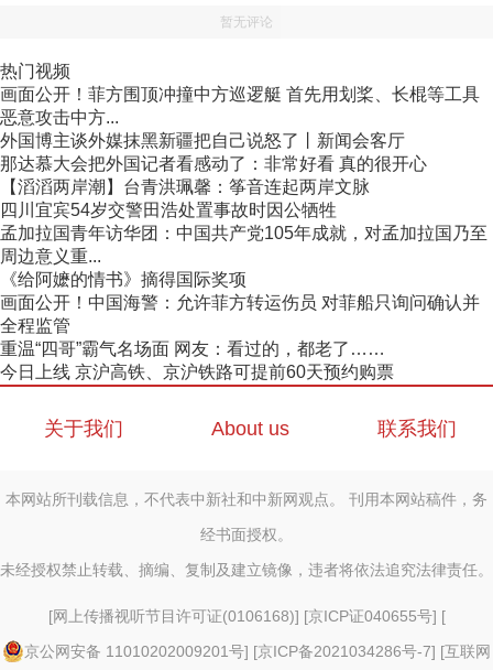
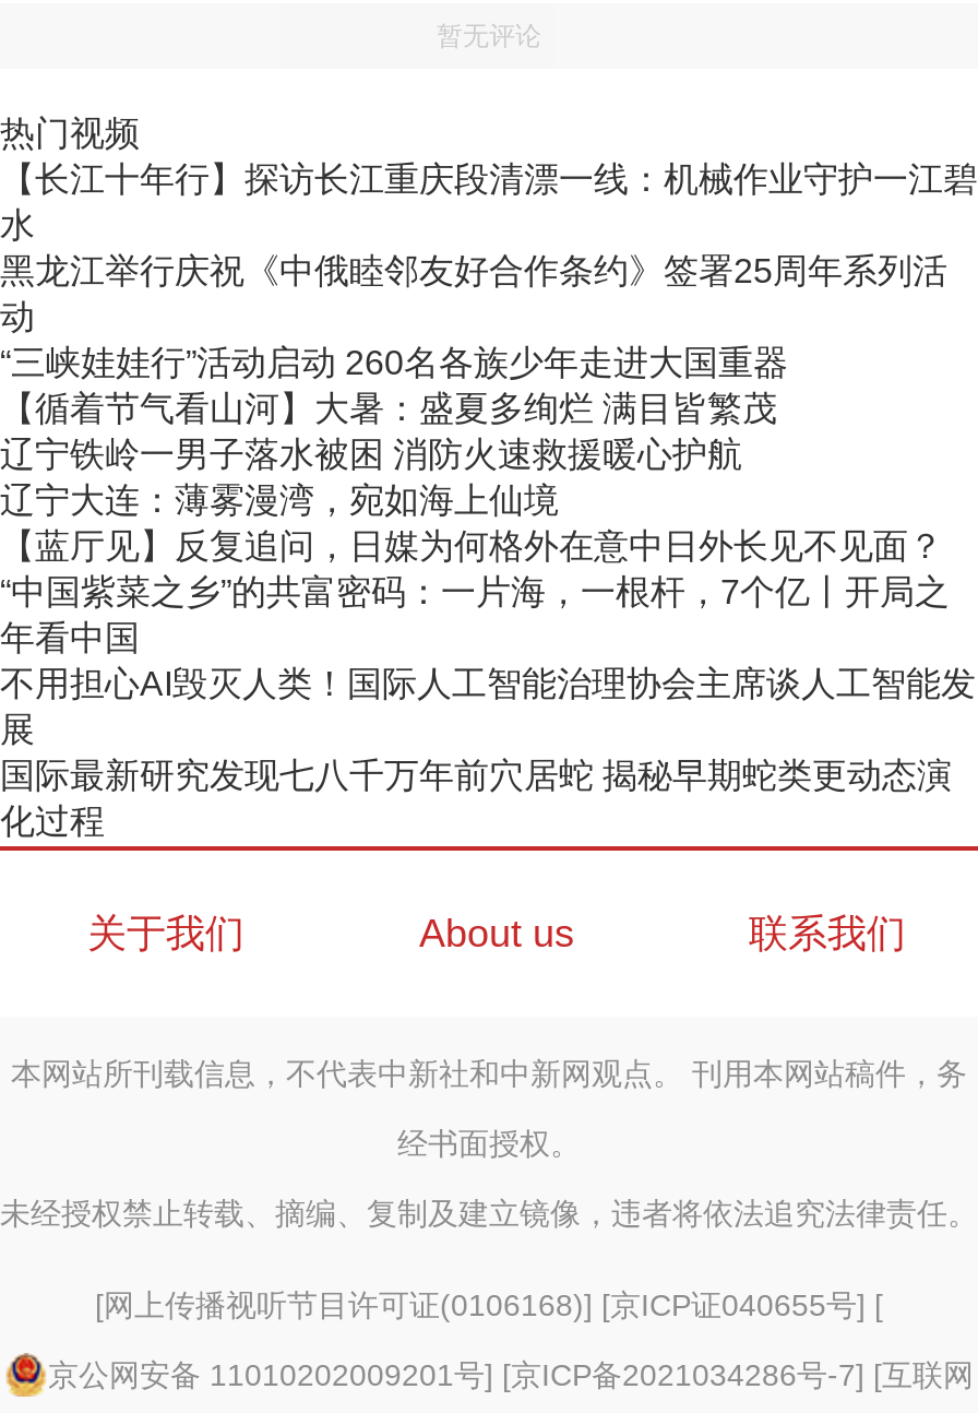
[0,85,487,381] 画面公开！菲方围顶冲撞中方巡逻艇 首先用划桨、长棍等工具 | 恶意攻击中方... | 外国博主谈外媒抹黑新疆把自己说怒了丨新闻会客厅 | 那达慕大会把外国记者看感动了：非常好看 真的很开心 | 【滔滔两岸潮】台青洪珮馨：筝音连起两岸文脉 | 四川宜宾54岁交警田浩处置事故时因公牺牲 | 孟加拉国青年访华团：中国共产党105年成就，对孟加拉国乃至 | 周边意义重... | 《给阿嬷的情书》摘得国际奖项 | 画面公开！中国海警：允许菲方转运伤员 对菲船只询问确认并 | 全程监管 | 重温“四哥”霸气名场面 网友：看过的，都老了…… | 今日上线 京沪高铁、京沪铁路可提前60天预约购票 -> [0,161,978,840] 【长江十年行】探访长江重庆段清漂一线：机械作业守护一江碧 | 水 | 黑龙江举行庆祝《中俄睦邻友好合作条约》签署25周年系列活 | 动 | “三峡娃娃行”活动启动 260名各族少年走进大国重器 | 【循着节气看山河】大暑：盛夏多绚烂 满目皆繁茂 | 辽宁铁岭一男子落水被困 消防火速救援暖心护航 | 辽宁大连：薄雾漫湾，宛如海上仙境 | 【蓝厅见】反复追问，日媒为何格外在意中日外长见不见面？ | “中国紫菜之乡”的共富密码：一片海，一根杆，7个亿丨开局之 | 年看中国 | 不用担心AI毁灭人类！国际人工智能治理协会主席谈人工智能发 | 展 | 国际最新研究发现七八千万年前穴居蛇 揭秘早期蛇类更动态演 | 化过程

